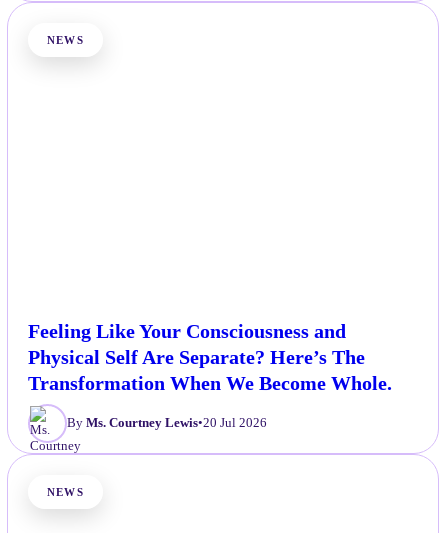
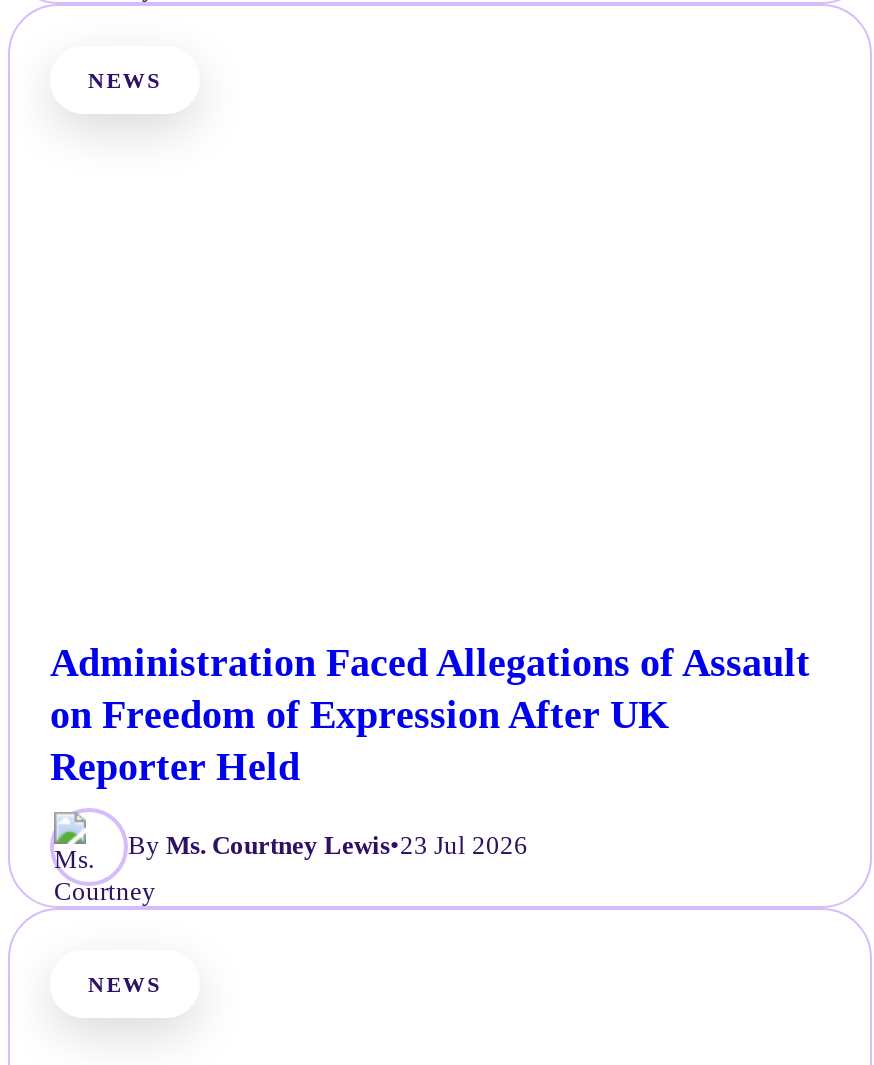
[28,320,392,394] Feeling Like Your Consciousness and | Physical Self Are Separate? Here’s The | Transformation When We Become Whole. -> [50,639,810,787] Administration Faced Allegations of Assault | on Freedom of Expression After UK | Reporter Held
[67,415,267,430] By Ms. Courtney Lewis•20 Jul 2026 -> [128,830,528,860] By Ms. Courtney Lewis•23 Jul 2026

